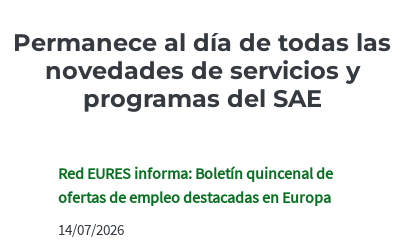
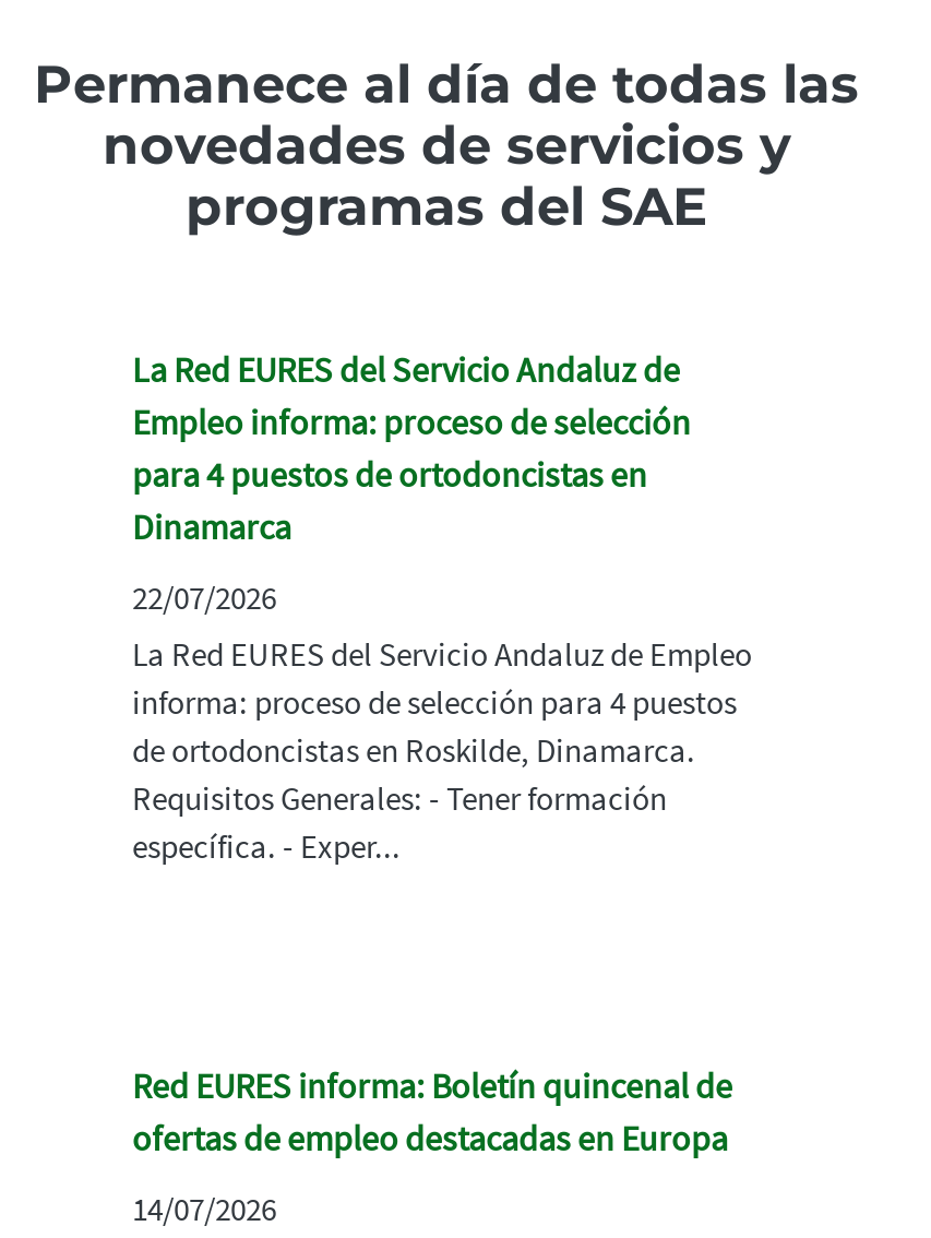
none -> [132,347,752,867] La Red EURES del Servicio Andaluz de | Empleo informa: proceso de selección | para 4 puestos de ortodoncistas en | Dinamarca | 22/07/2026 | La Red EURES del Servicio Andaluz de Empleo | informa: proceso de selección para 4 puestos | de ortodoncistas en Roskilde, Dinamarca. | Requisitos Generales: - Tener formación | específica. - Exper...

